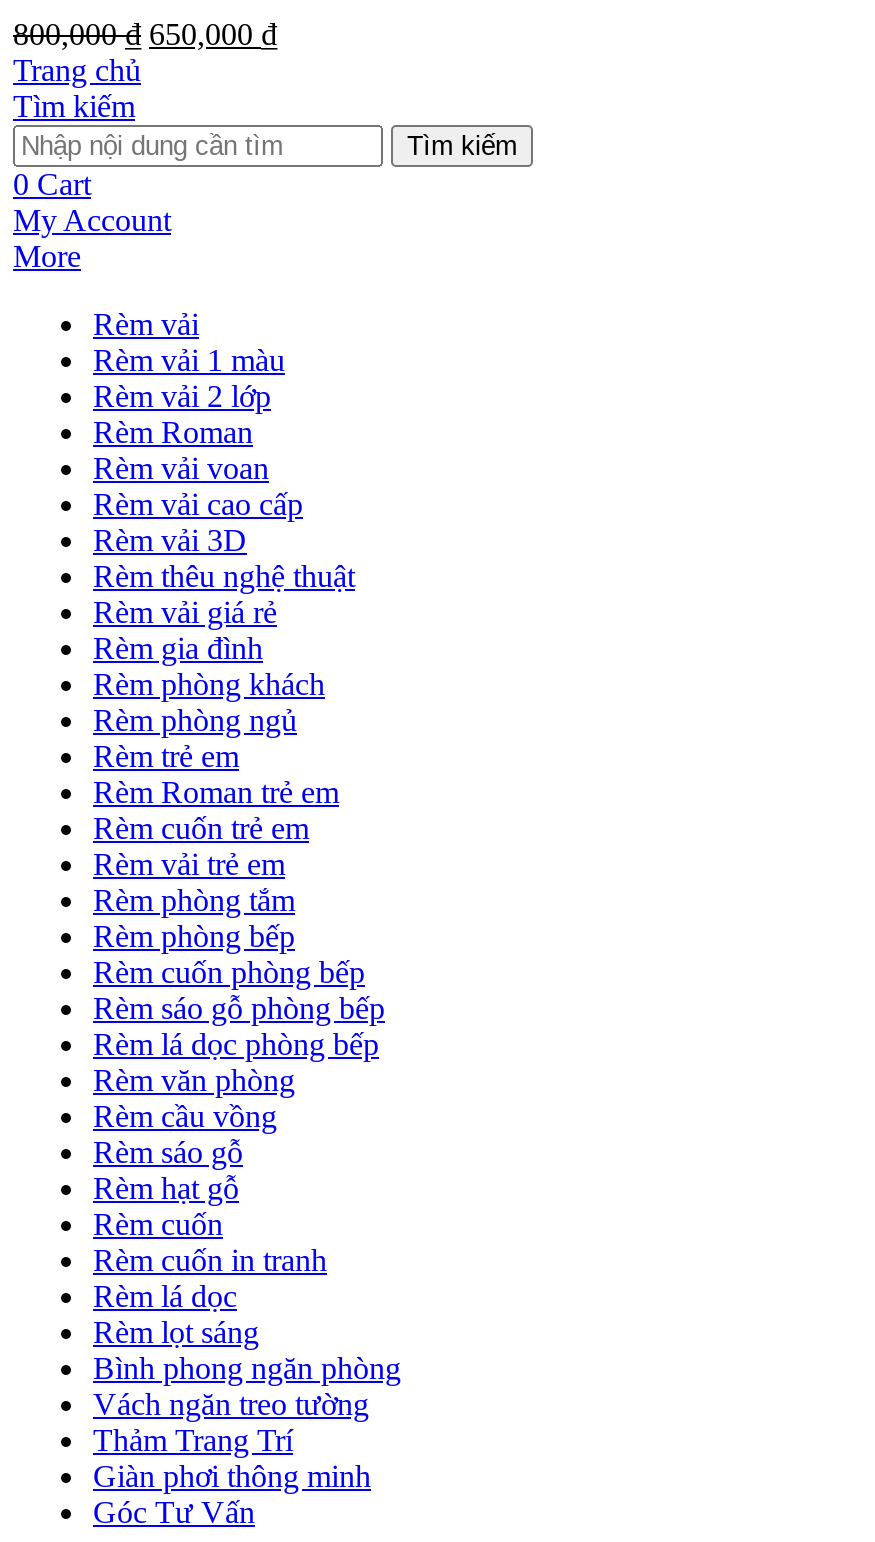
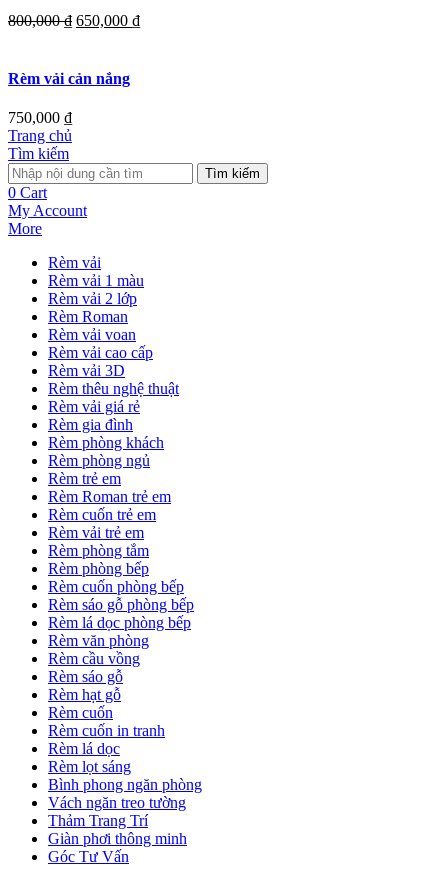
none -> [8,70,130,126] Rèm vải cản nắng | 750,000 ₫

